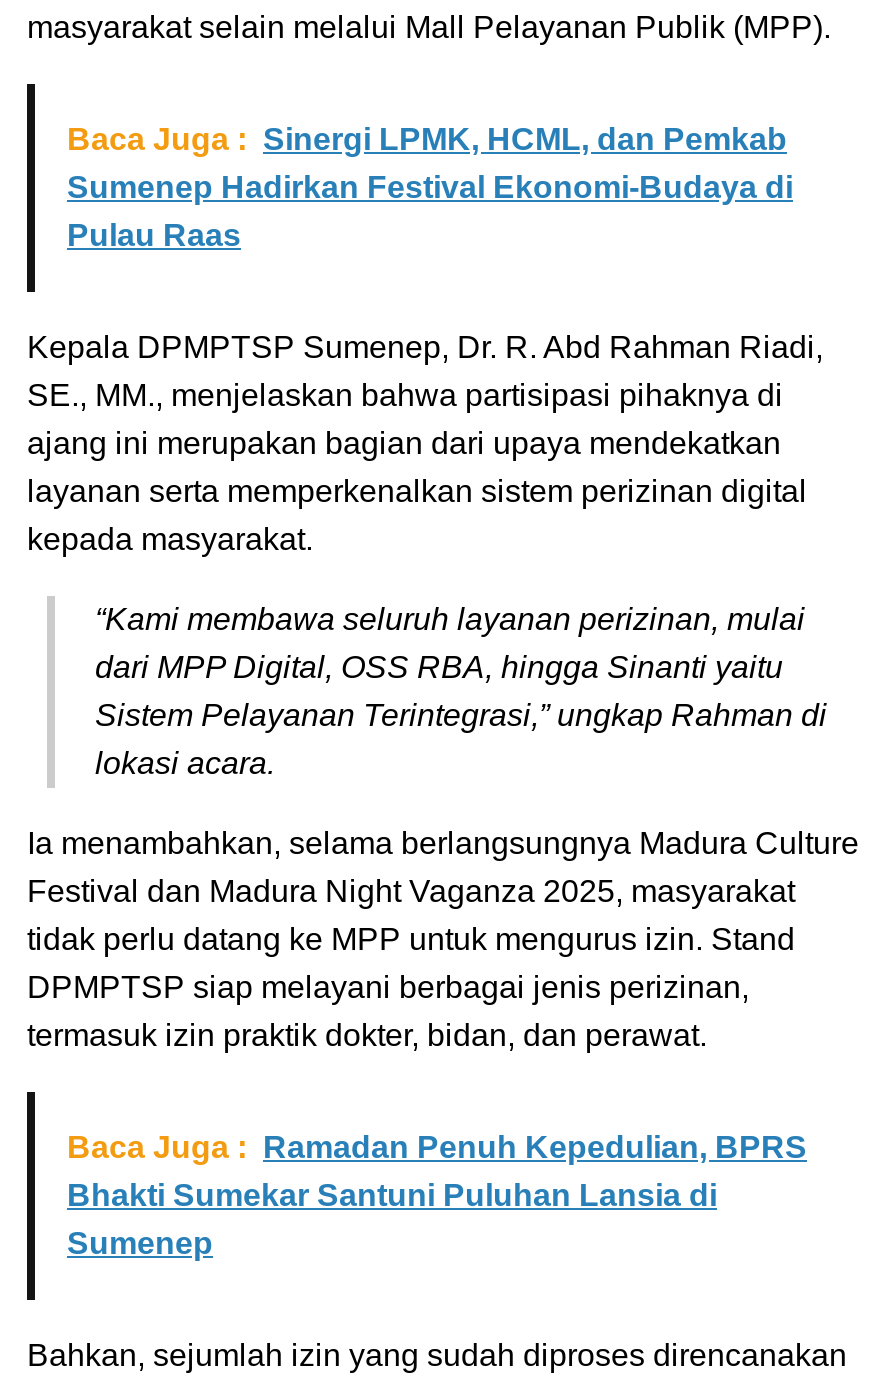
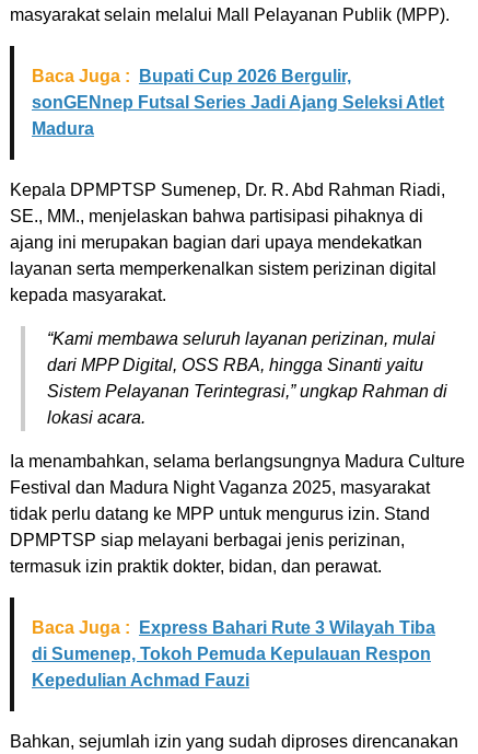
[67,122,793,252] Baca Juga : Sinergi LPMK, HCML, dan Pemkab | Sumenep Hadirkan Festival Ekonomi-Budaya di | Pulau Raas -> [32,67,444,138] Baca Juga : Bupati Cup 2026 Bergulir, | sonGENnep Futsal Series Jadi Ajang Seleksi Atlet | Madura
[67,1130,807,1260] Baca Juga : Ramadan Penuh Kepedulian, BPRS | Bhakti Sumekar Santuni Puluhan Lansia di | Sumenep -> [32,618,435,689] Baca Juga : Express Bahari Rute 3 Wilayah Tiba | di Sumenep, Tokoh Pemuda Kepulauan Respon | Kepedulian Achmad Fauzi

